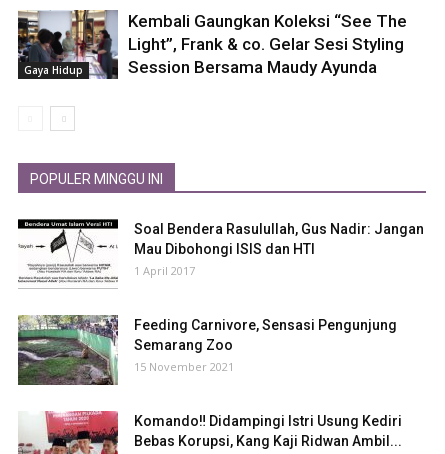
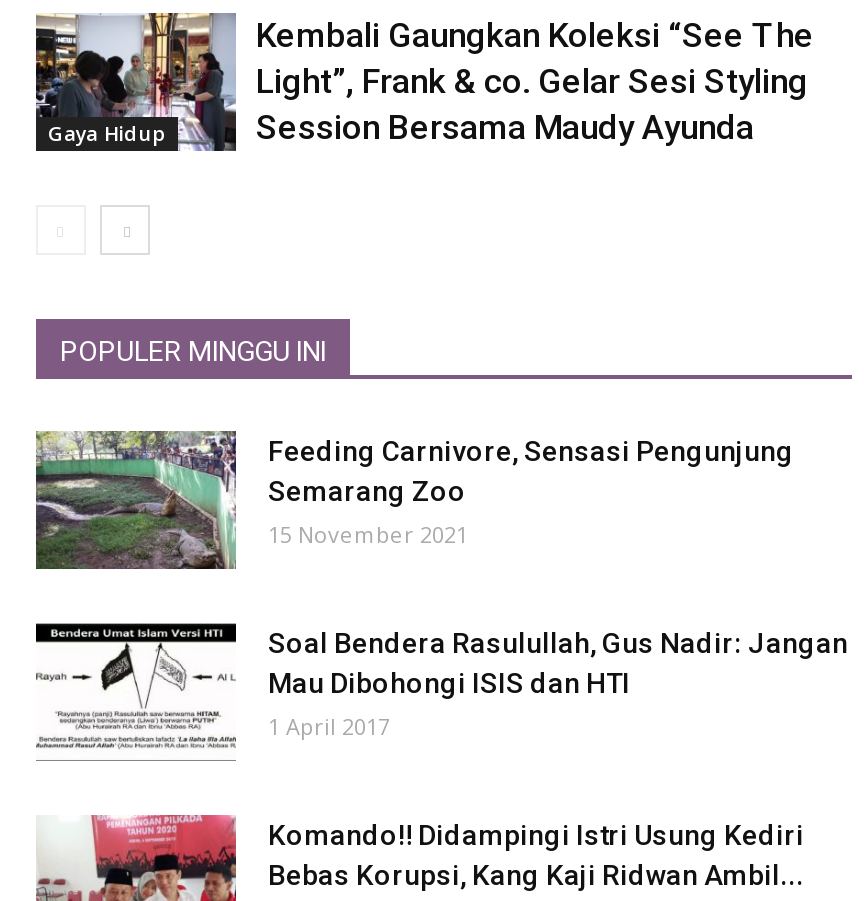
moved [24,219,424,283] -> [48,623,848,751]: [image] | Soal Bendera Rasulullah, Gus Nadir: Jangan | Mau Dibohongi ISIS dan HTI | 1 April 2017
moved [17,314,397,386] -> [34,429,794,571]: [image] | Feeding Carnivore, Sensasi Pengunjung | Semarang Zoo | 15 November 2021

